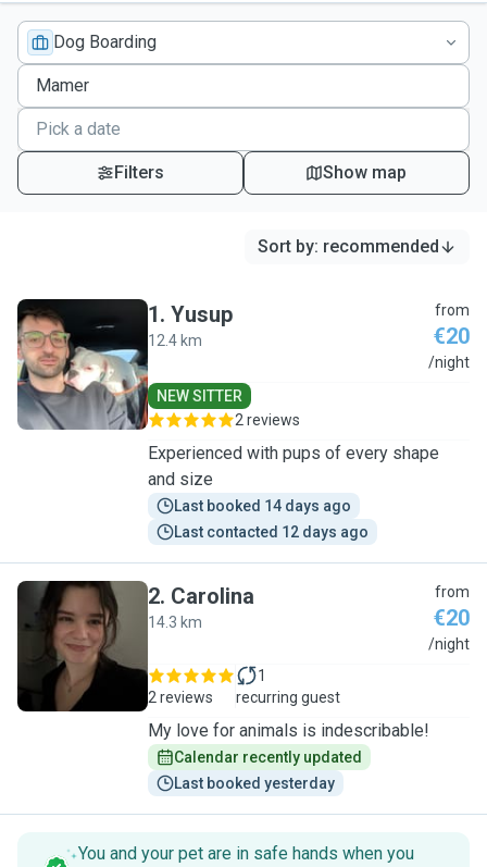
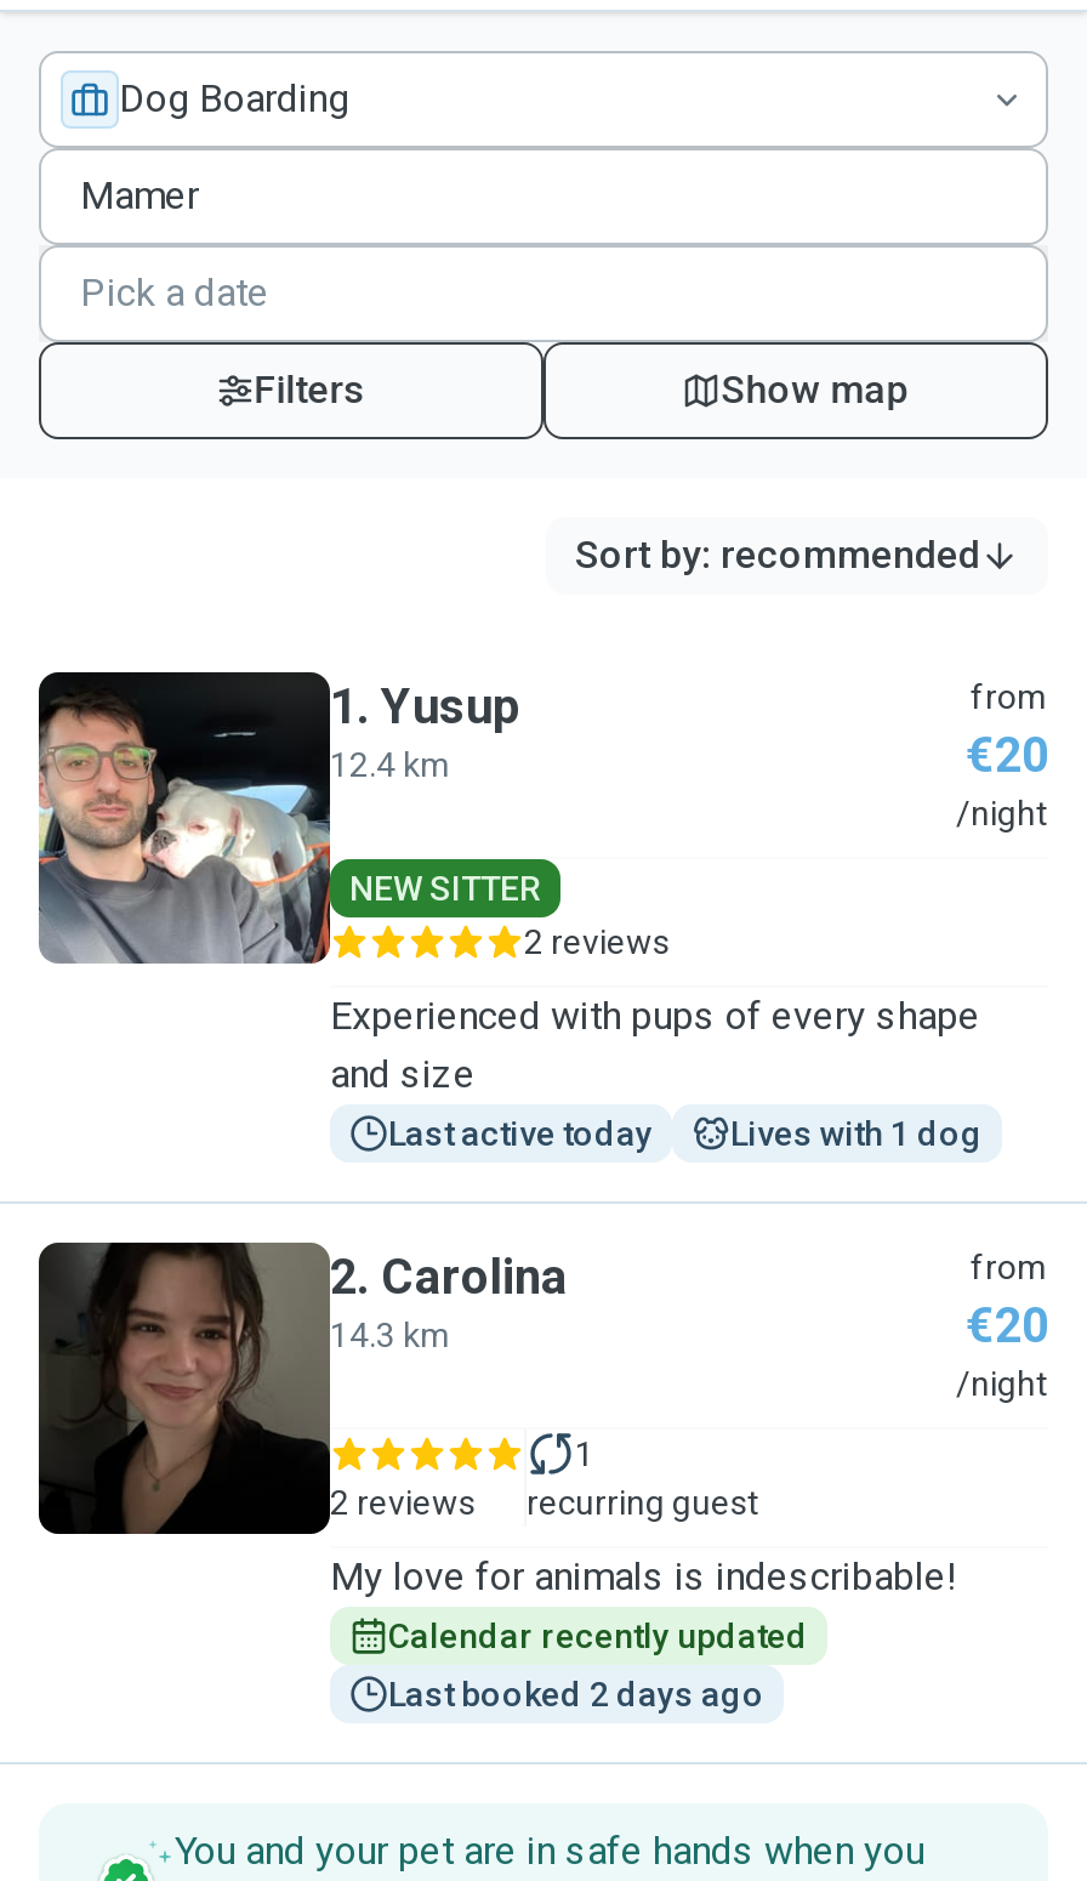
[174,497,369,541] Last booked 14 days ago | Last contacted 12 days ago -> [388,1114,983,1153] Last active today | Lives with 1 dog
[174,775,335,792] Last booked yesterday -> [388,1675,764,1714] Last booked 2 days ago

